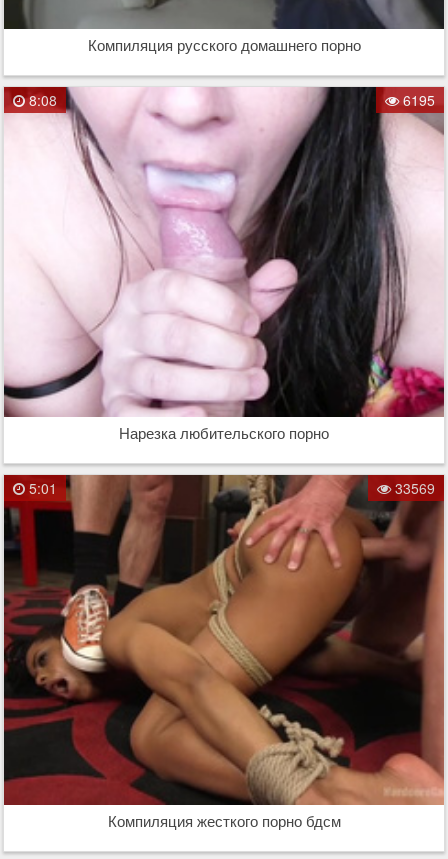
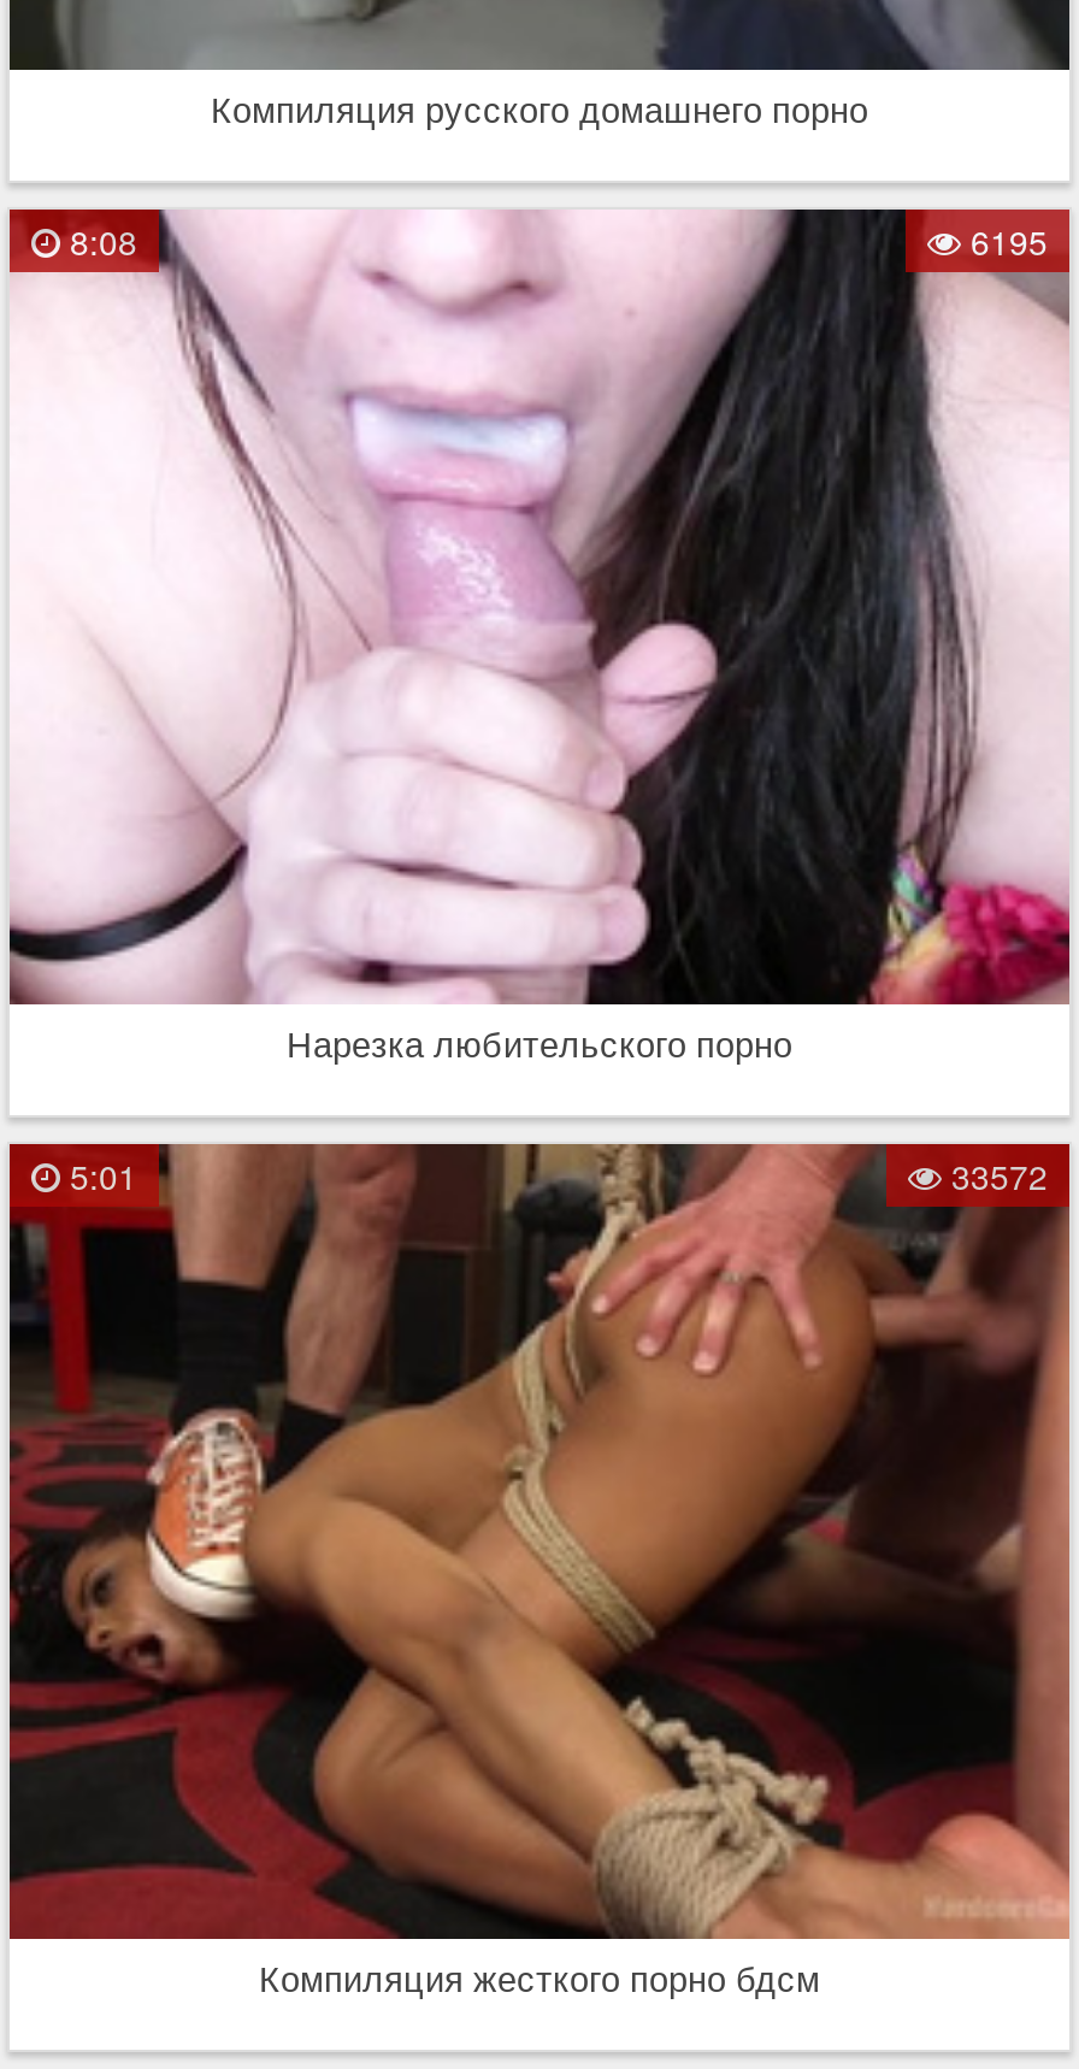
[391,478,435,498] 33569 -> [942,1151,1048,1199] 33572

